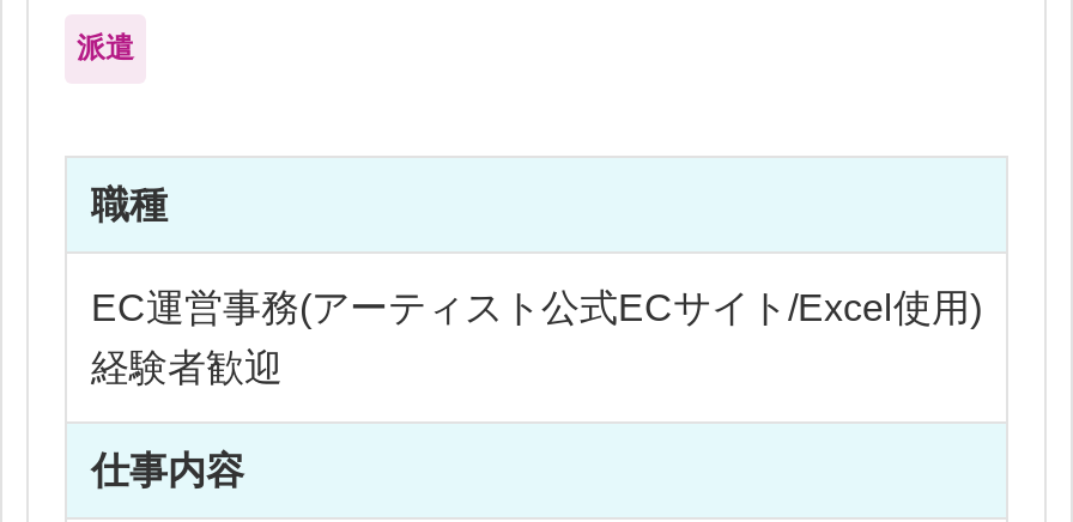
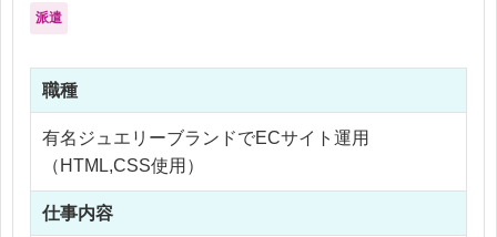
[91,287,982,328] EC運営事務(アーティスト公式ECサイト/Excel使用) -> [42,128,369,147] 有名ジュエリーブランドでECサイト運用
[91,347,283,388] 経験者歓迎 -> [42,156,204,175] （HTML,CSS使用）

